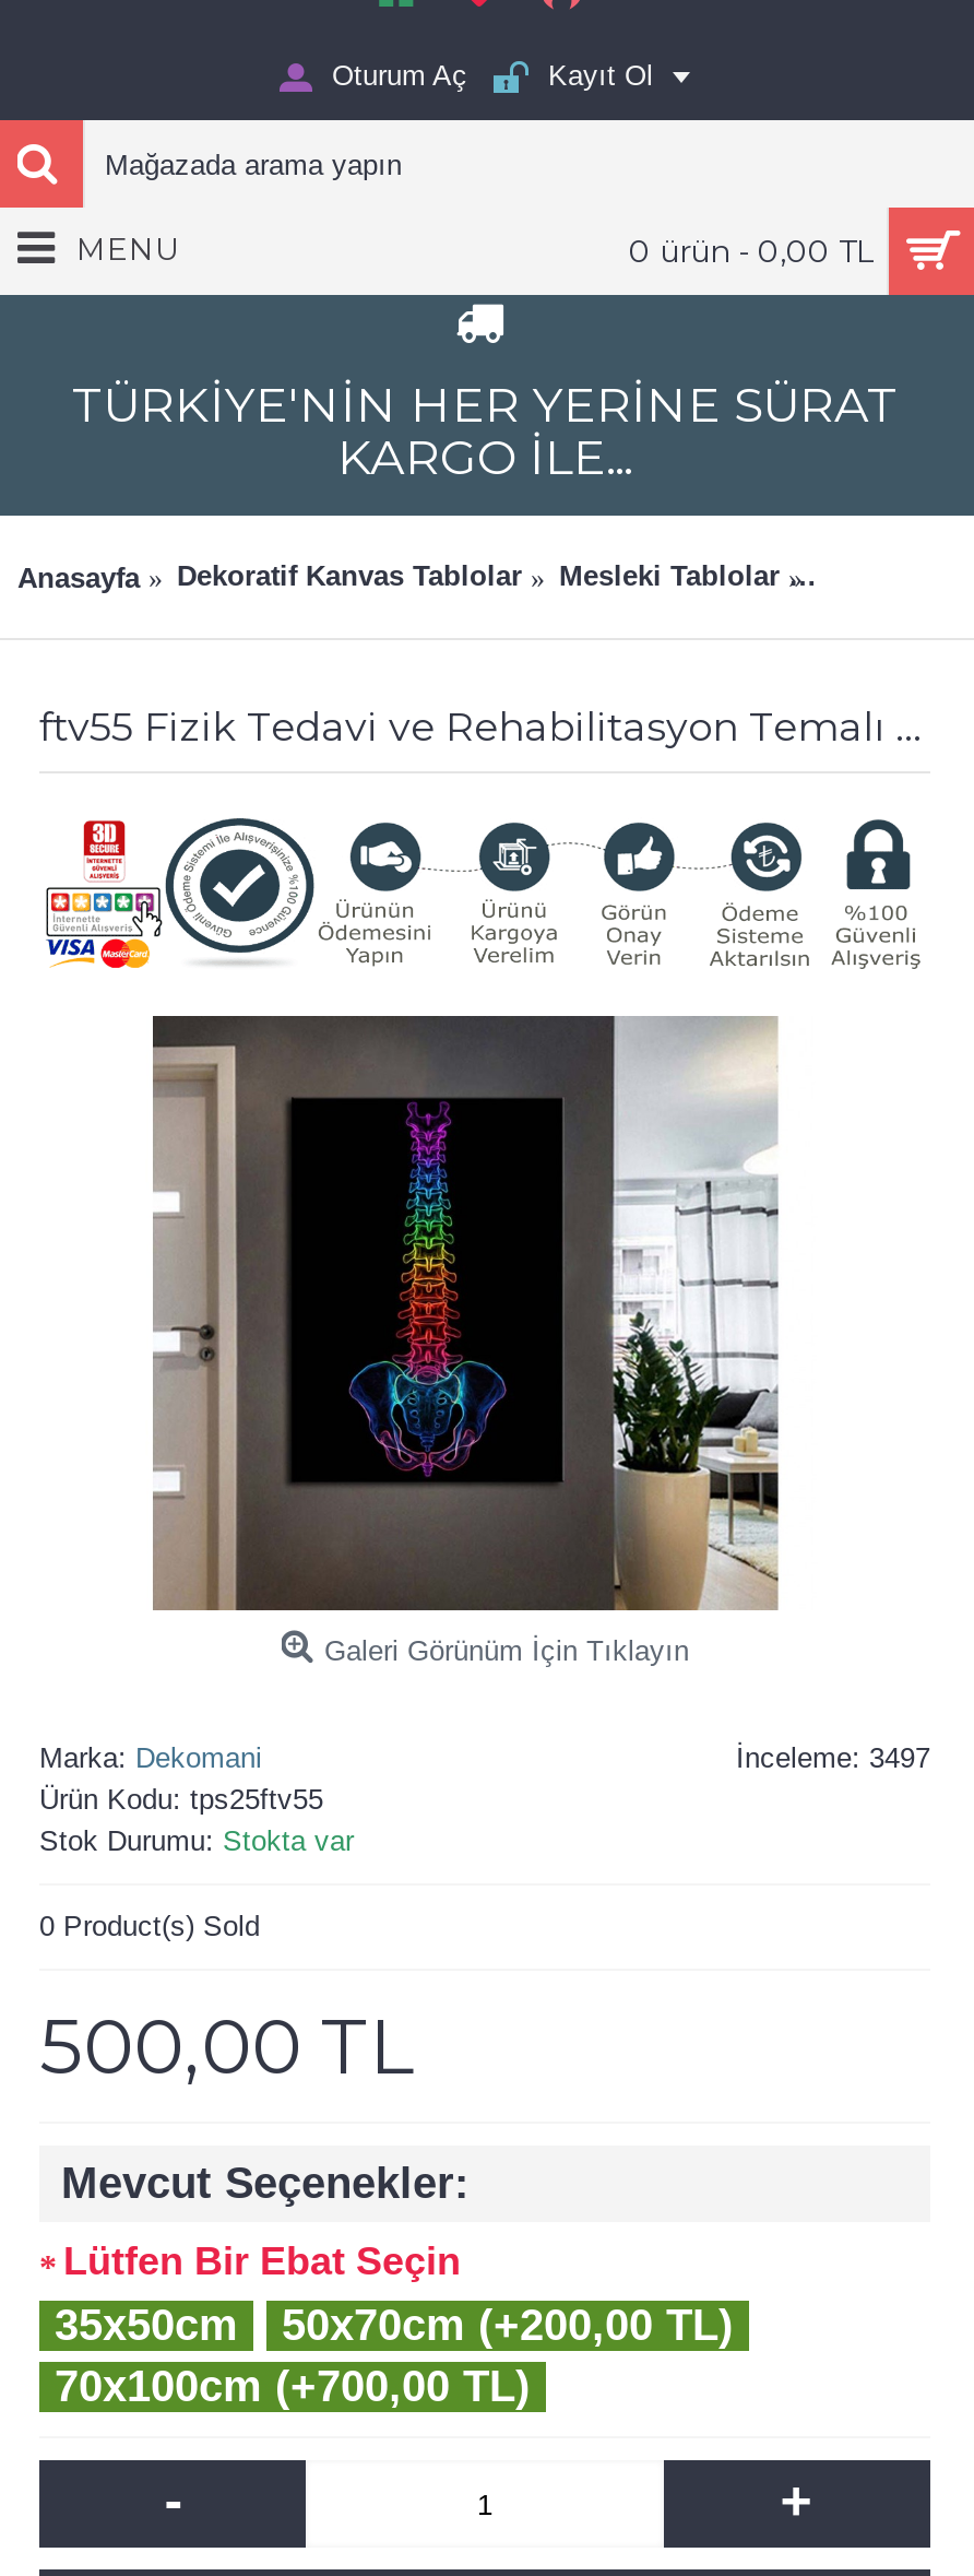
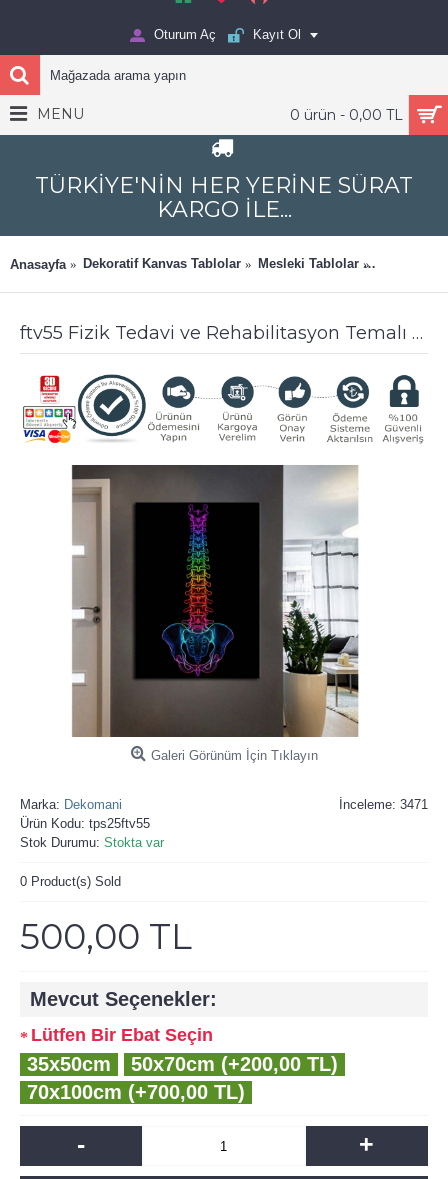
[736,1741,930,1774] İnceleme: 3497 -> [339,797,428,812] İnceleme: 3471

